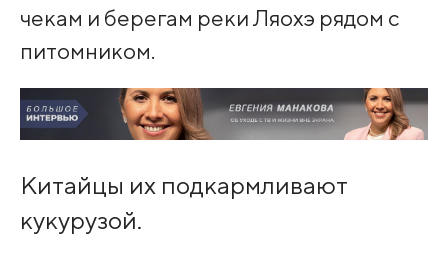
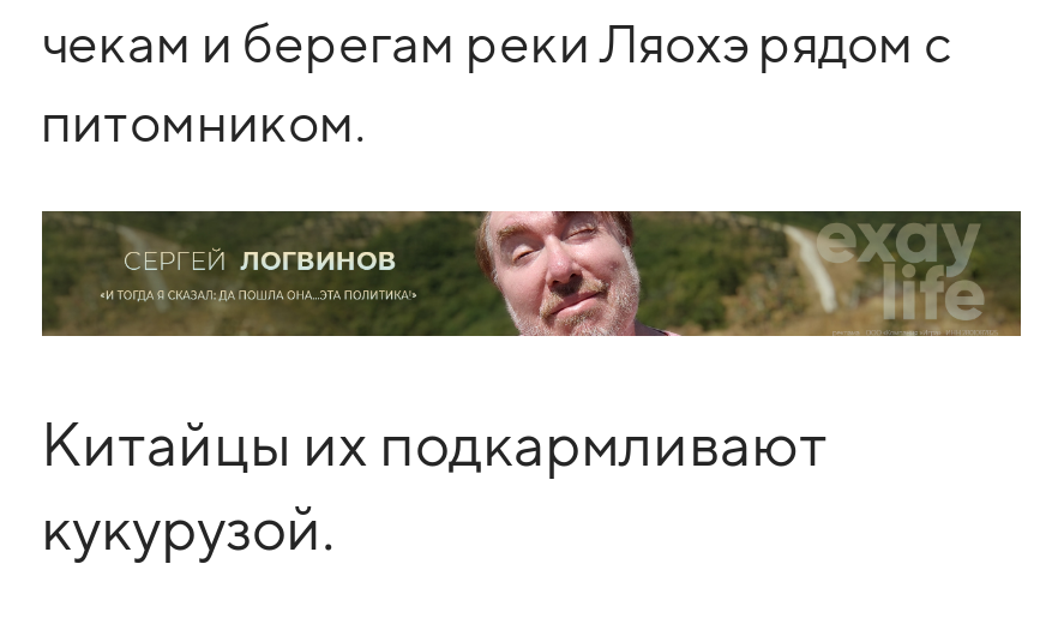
[20,87,429,141] [image] -> [42,209,1023,338] [image]

